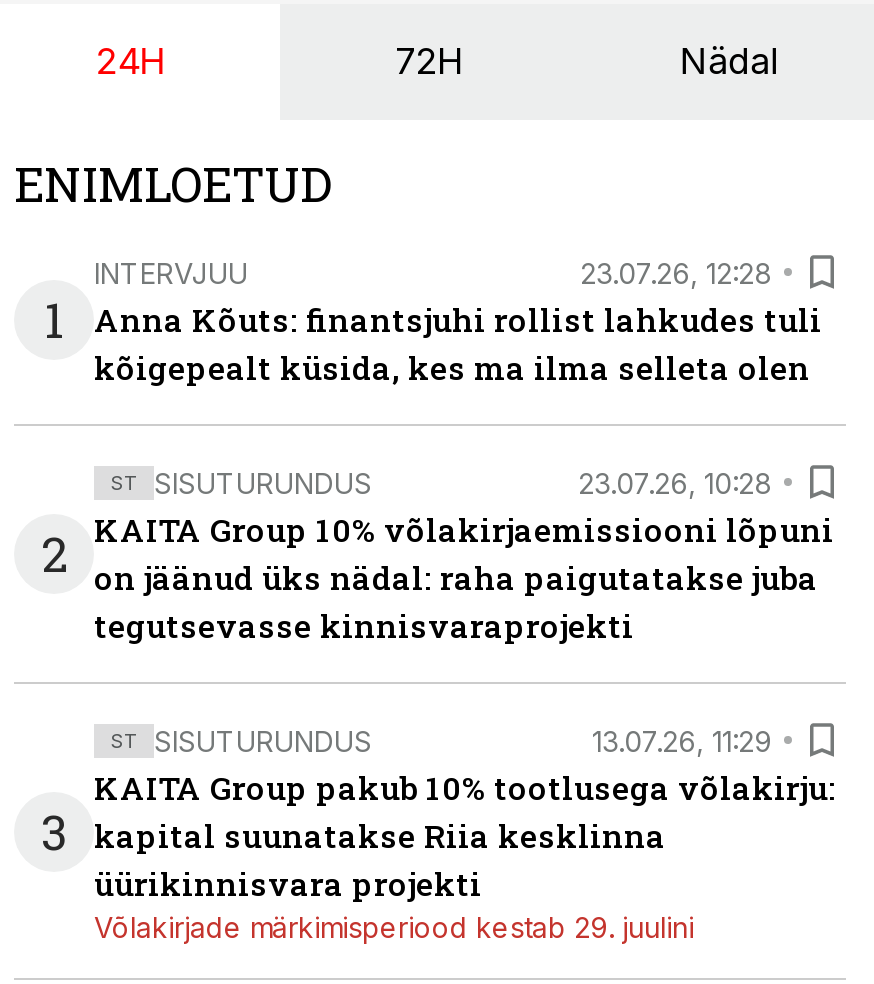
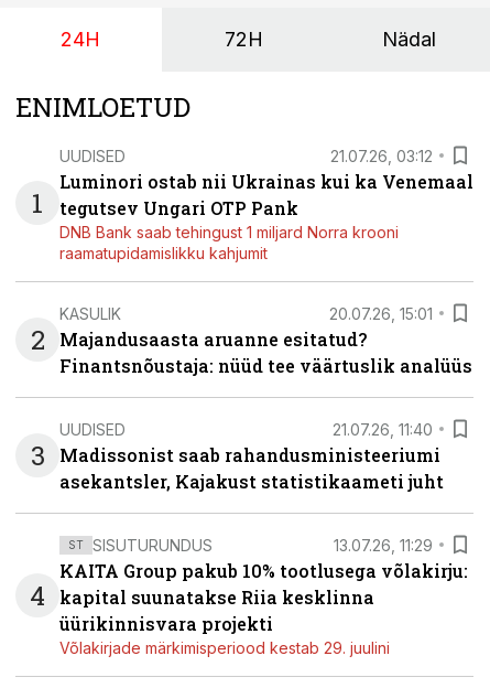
[94,255,822,388] INTERVJUU | 23.07.26, 12:28 | Anna Kõuts: finantsjuhi rollist lahkudes tuli | kõigepealt küsida, kes ma ilma selleta olen -> [59,146,473,262] UUDISED | 21.07.26, 03:12 | Luminori ostab nii Ukrainas kui ka Venemaal | tegutsev Ungari OTP Pank | DNB Bank saab tehingust 1 miljard Norra krooni | raamatupidamislikku kahjumit
[94,465,834,646] ST | SISUTURUNDUS | 23.07.26, 10:28 | KAITA Group 10% võlakirjaemissiooni lõpuni | on jäänud üks nädal: raha paigutatakse juba | tegutsevasse kinnisvaraprojekti -> [59,304,472,377] KASULIK | 20.07.26, 15:01 | Majandusaasta aruanne esitatud? | Finantsnõustaja: nüüd tee väärtuslik analüüs
none -> [30,420,444,612] UUDISED | 21.07.26, 11:40 | Madissonist saab rahandusministeeriumi | asekantsler, Kajakust statistikaameti juht | 4

